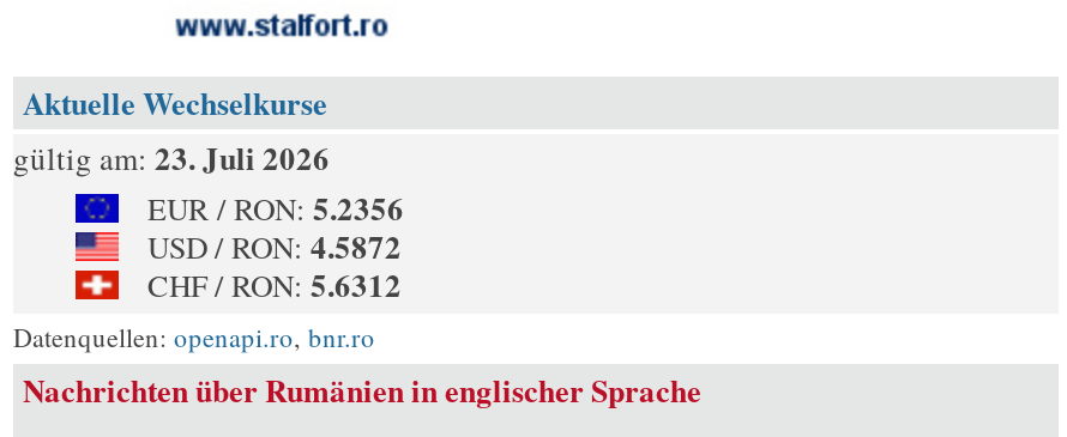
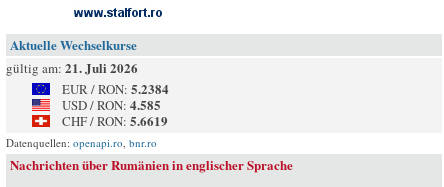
[13,134,330,180] gültig am: 23. Juli 2026 -> [6,58,138,77] gültig am: 21. Juli 2026
[147,184,404,230] EUR / RON: 5.2356 -> [62,79,169,98] EUR / RON: 5.2384
[147,223,402,268] USD / RON: 4.5872 -> [62,95,161,114] USD / RON: 4.585
[147,261,402,306] CHF / RON: 5.6312 -> [62,111,168,130] CHF / RON: 5.6619

